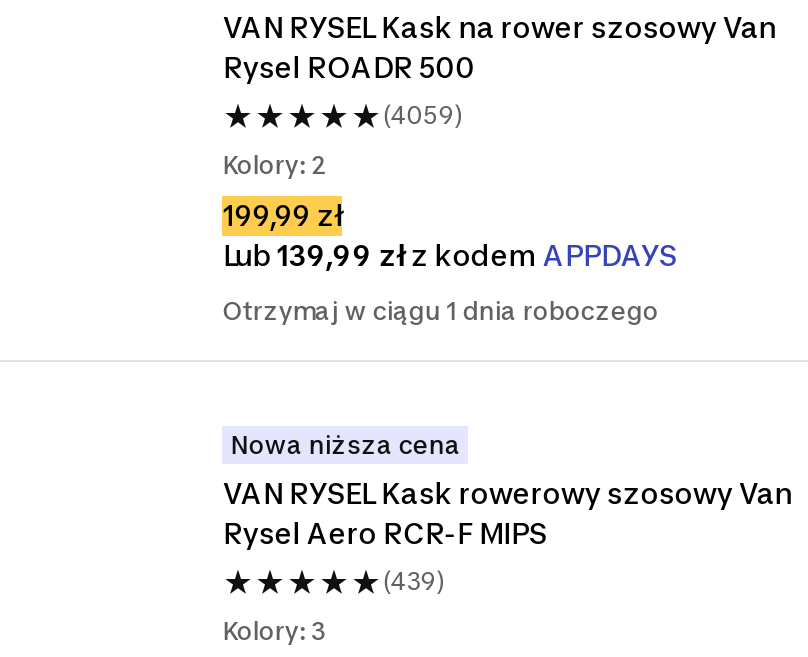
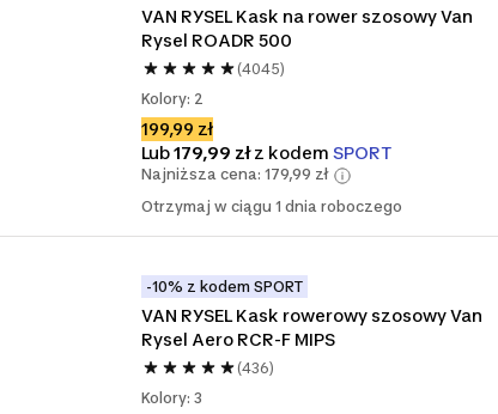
[383,100,463,130] (4059) -> [237,60,285,78] (4045)
[223,238,677,272] Lub 139,99 zł z kodem APPDAYS -> [142,142,392,183] Lub 179,99 zł z kodem SPORT | Najniższa cena: 179,99 zł
[231,430,461,460] Nowa niższa cena -> [146,277,303,295] -10% z kodem SPORT
[383,566,445,596] (439) -> [237,359,274,377] (436)

